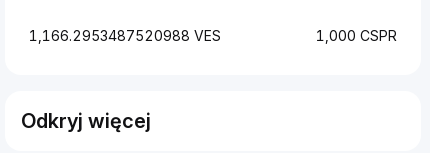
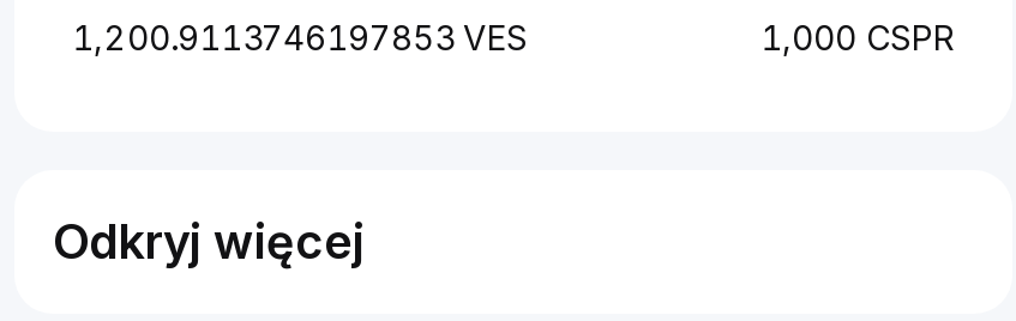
[29,27,221,44] 1,166.2953487520988 VES -> [72,17,528,57] 1,200.9113746197853 VES

